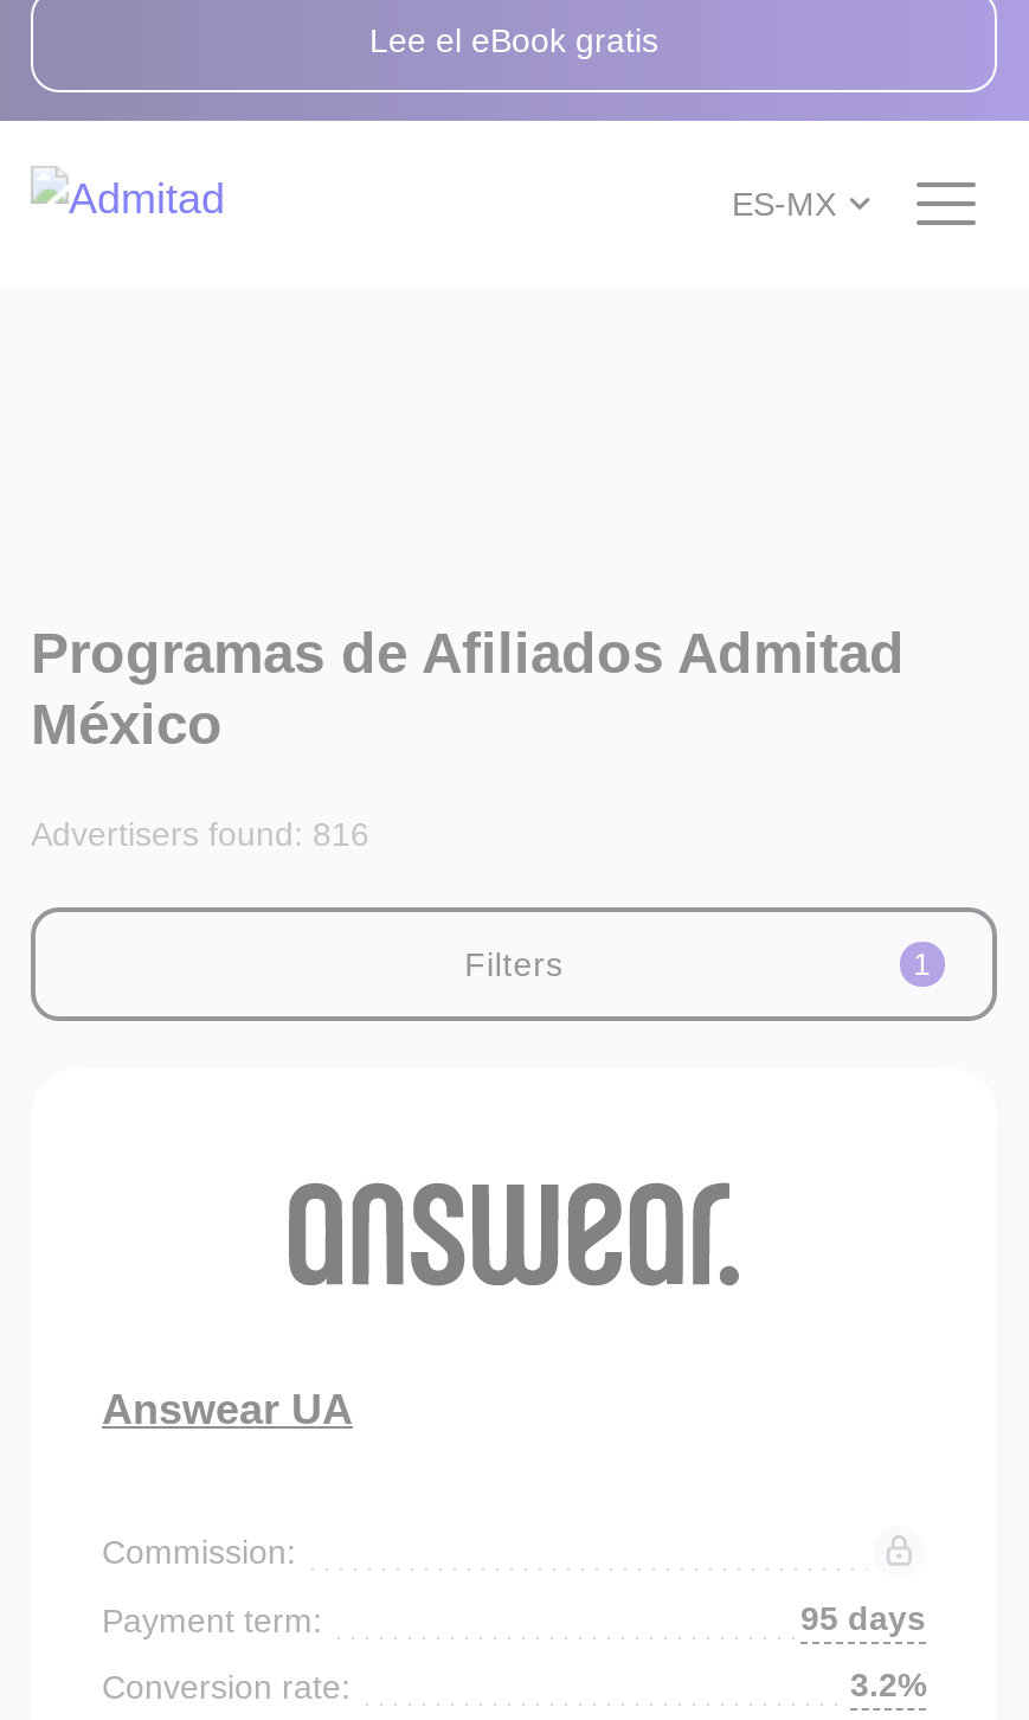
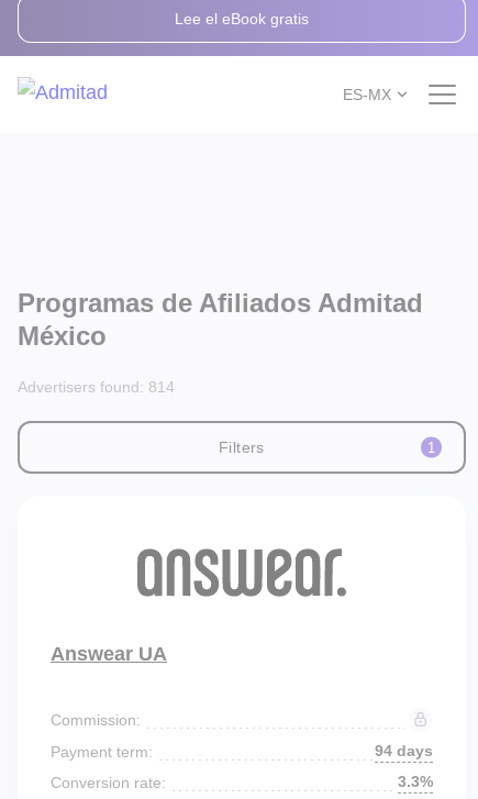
[31,815,369,853] Advertisers found: 816 -> [18,378,175,396] Advertisers found: 814
[800,1599,926,1637] 95 days -> [375,742,433,759] 94 days
[850,1666,926,1703] 3.2% -> [398,773,433,790] 3.3%

